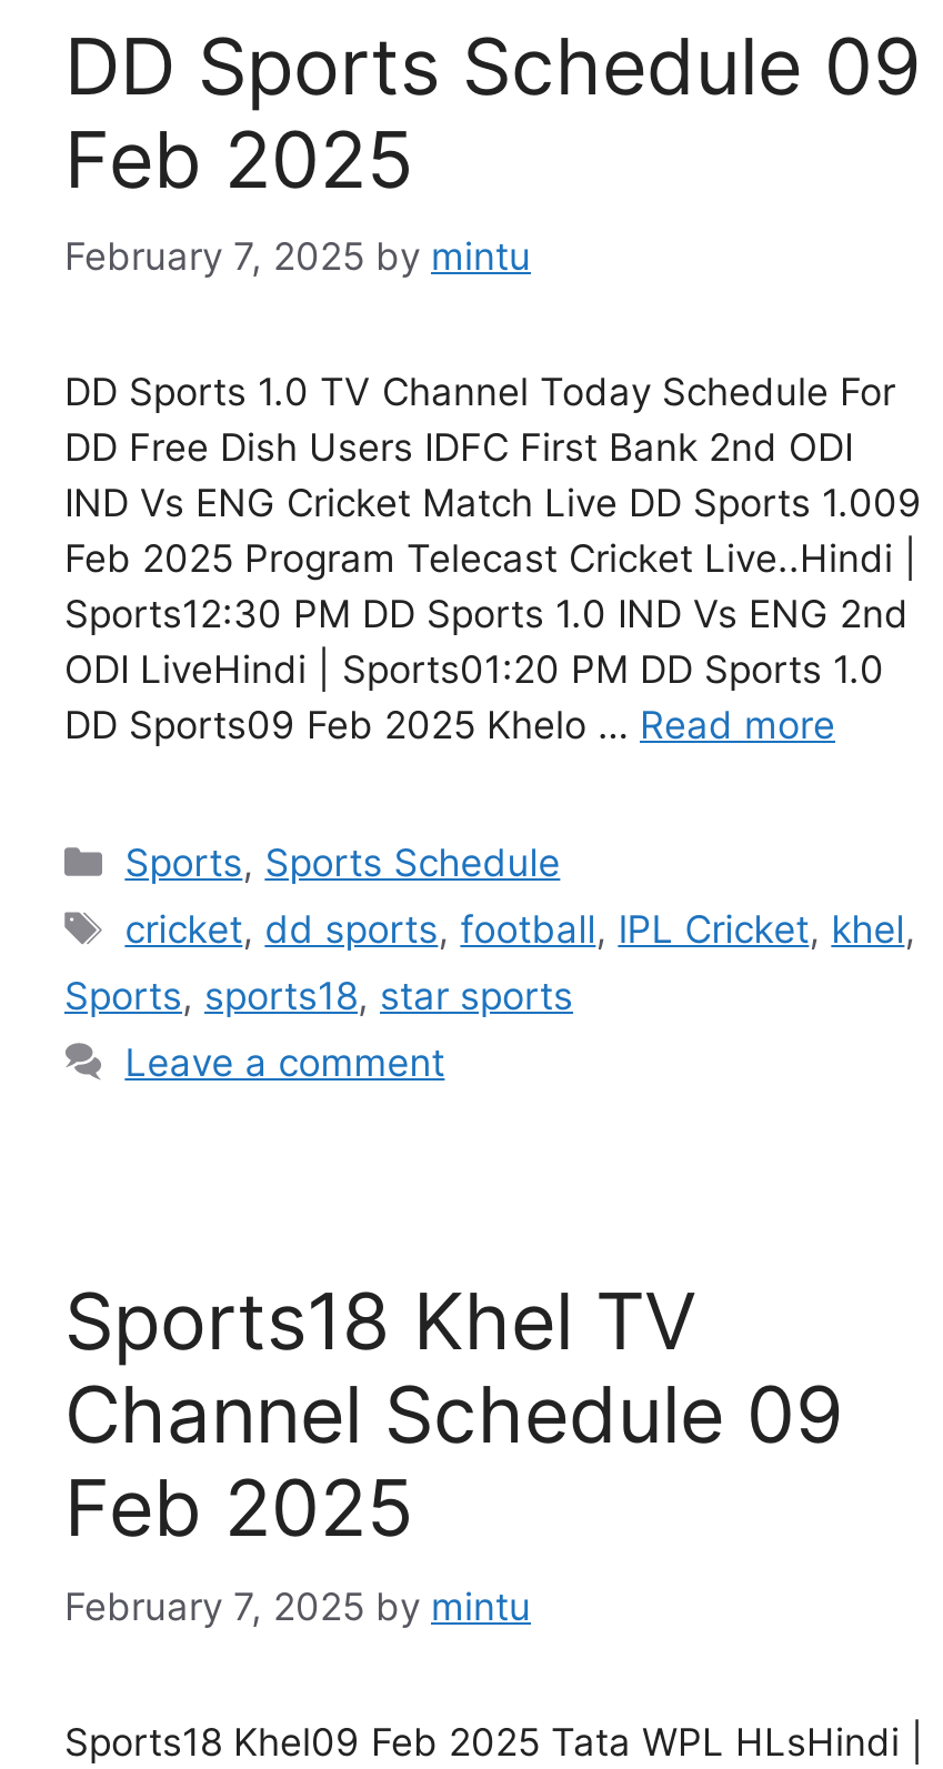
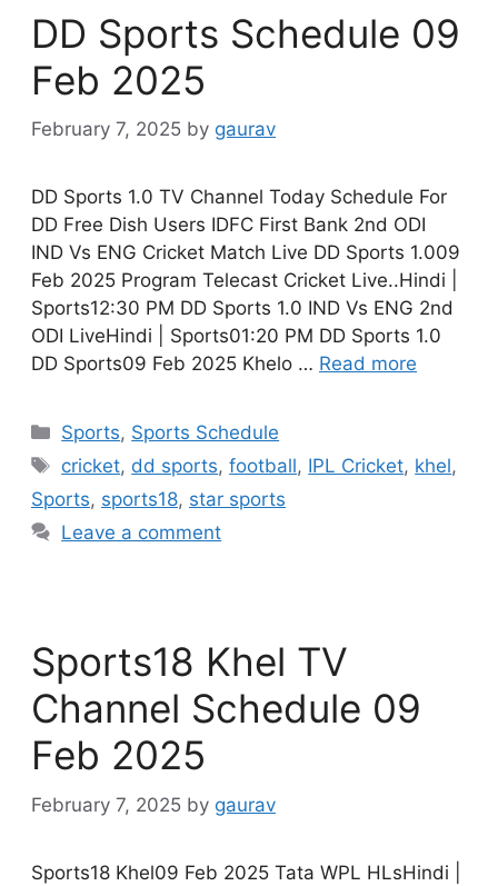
[64,234,531,279] February 7, 2025 by mintu -> [31,118,276,140] February 7, 2025 by gaurav
[64,1584,531,1628] February 7, 2025 by mintu -> [31,793,276,815] February 7, 2025 by gaurav

